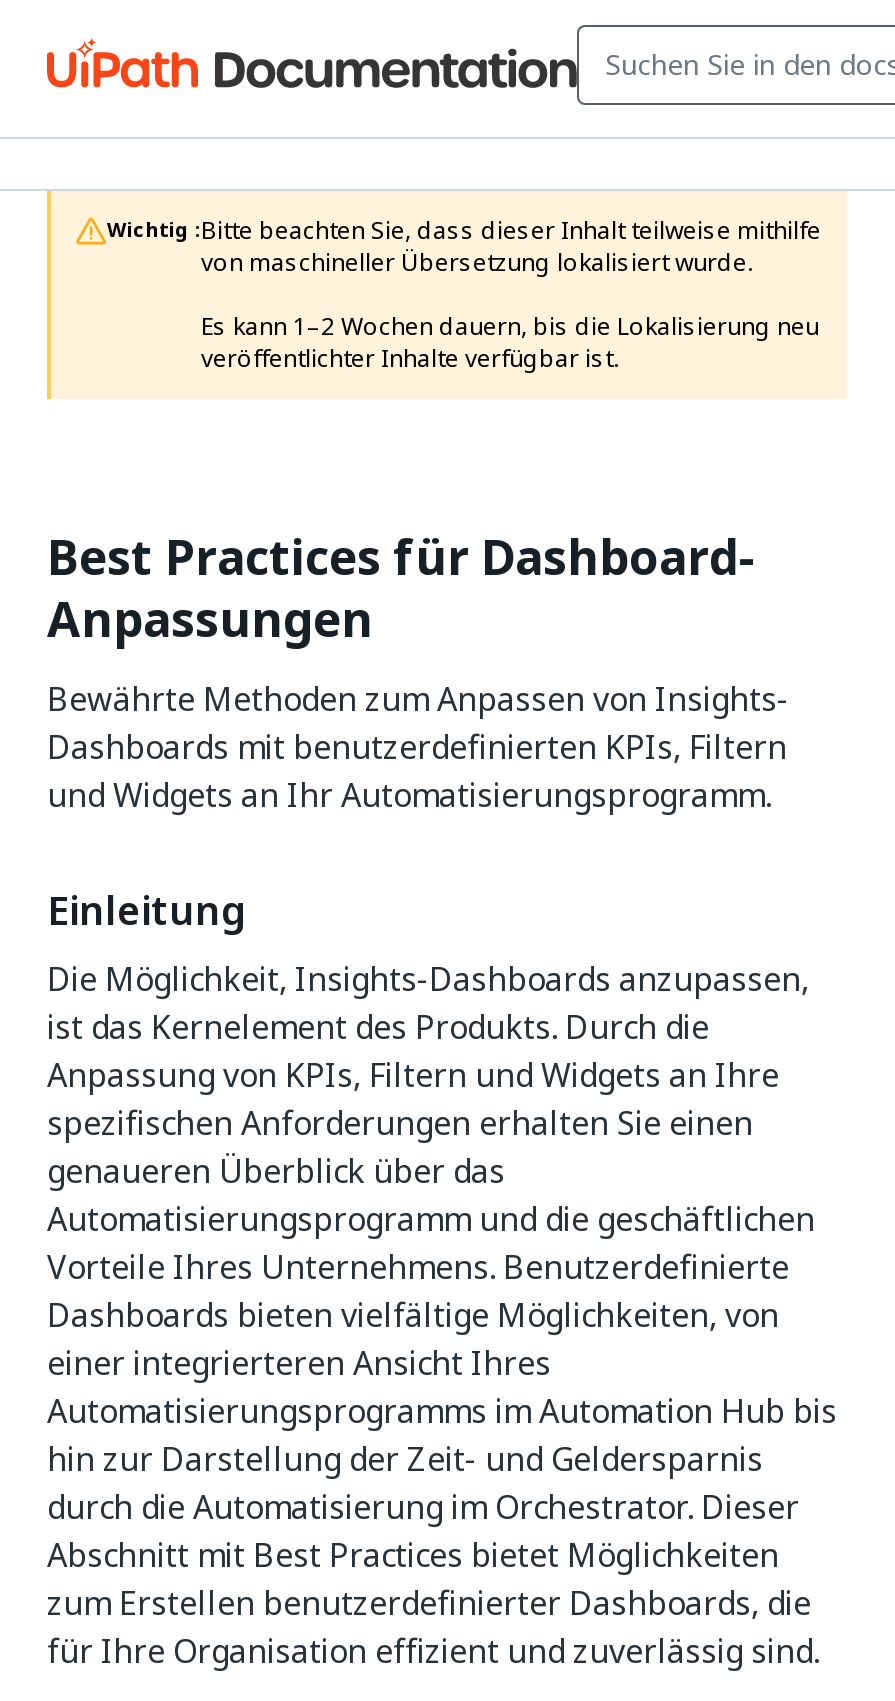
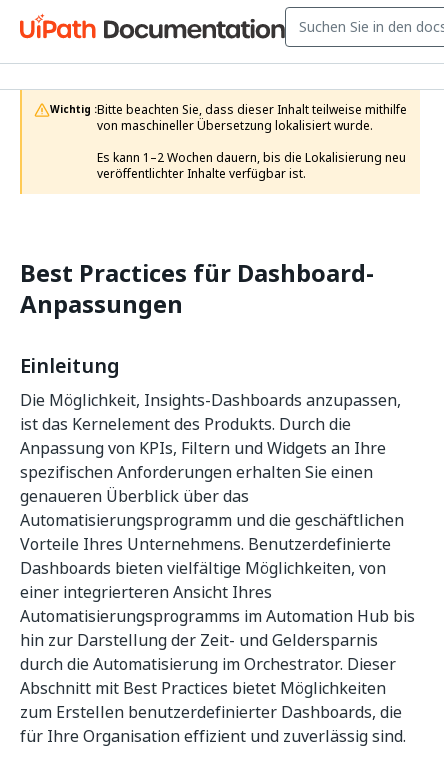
[47,675,789,819] Bewährte Methoden zum Anpassen von Insights- | Dashboards mit benutzerdefinierten KPIs, Filtern | und Widgets an Ihr Automatisierungsprogramm. -> none

